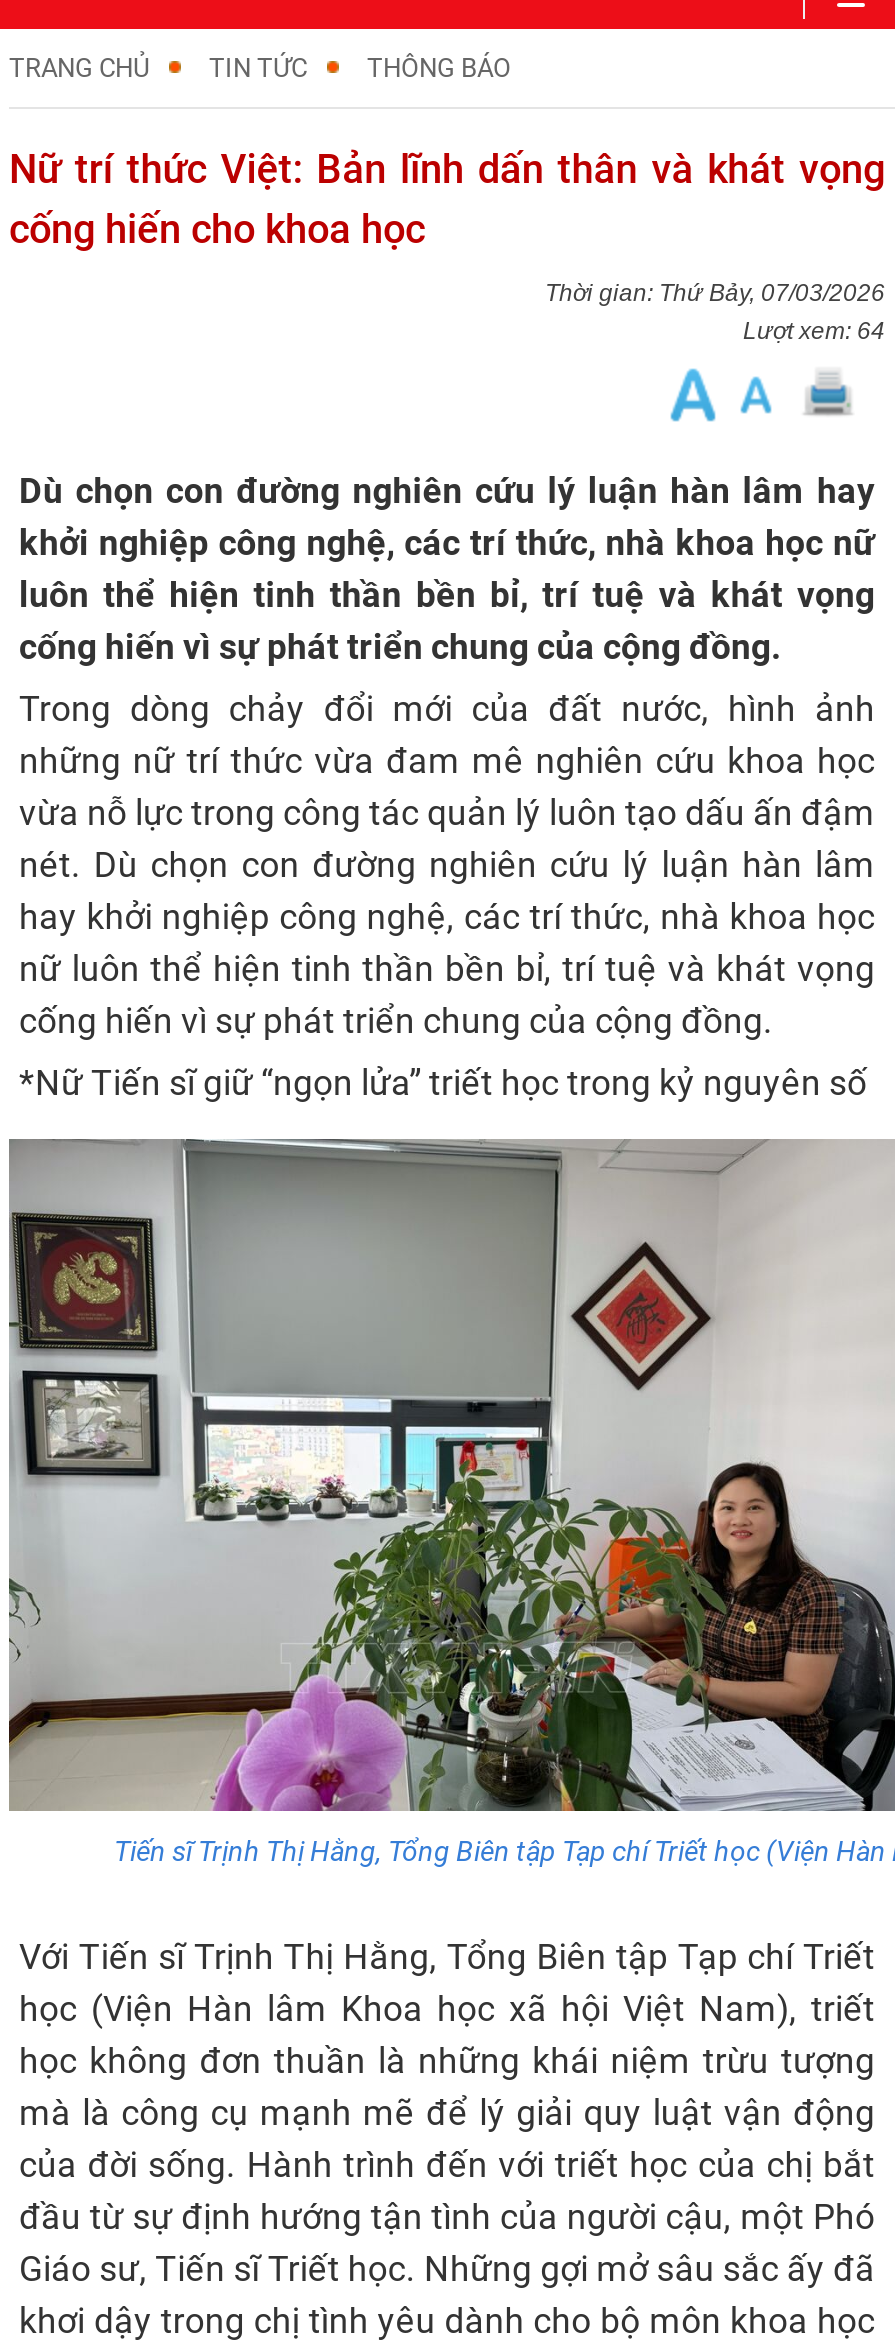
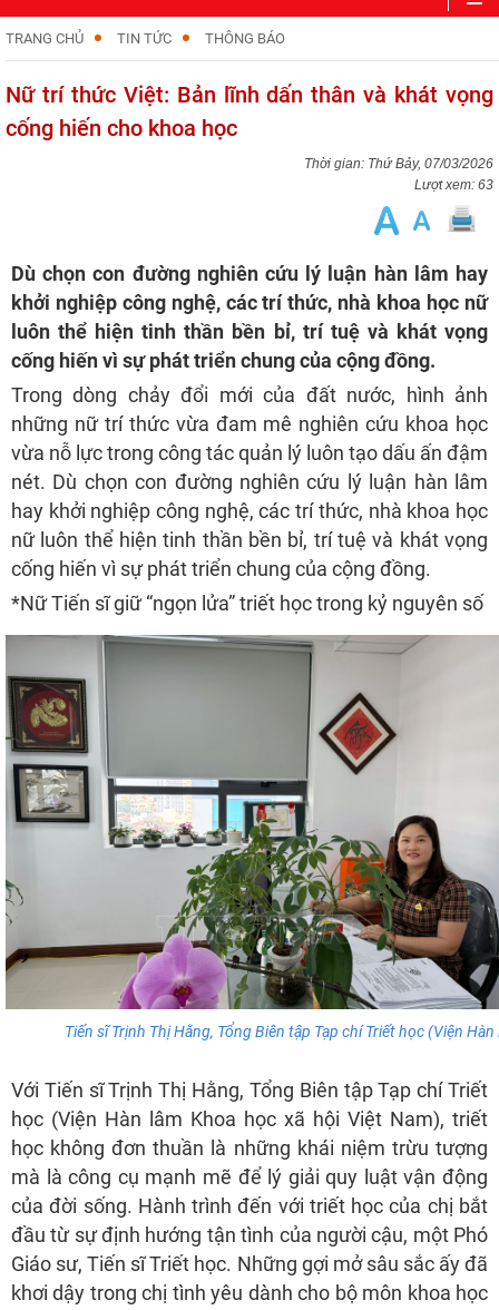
[743,317,885,345] Lượt xem: 64 -> [414,177,493,193] Lượt xem: 63

